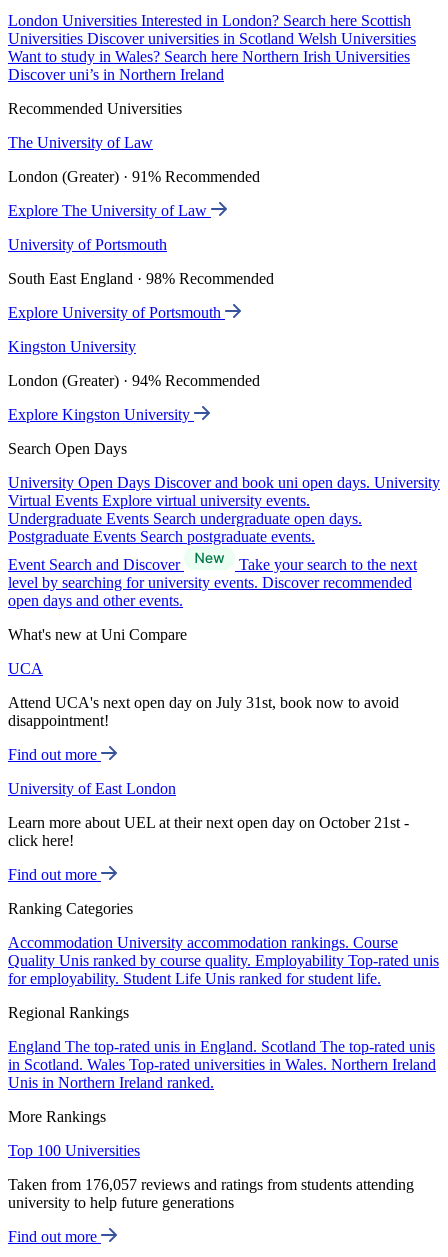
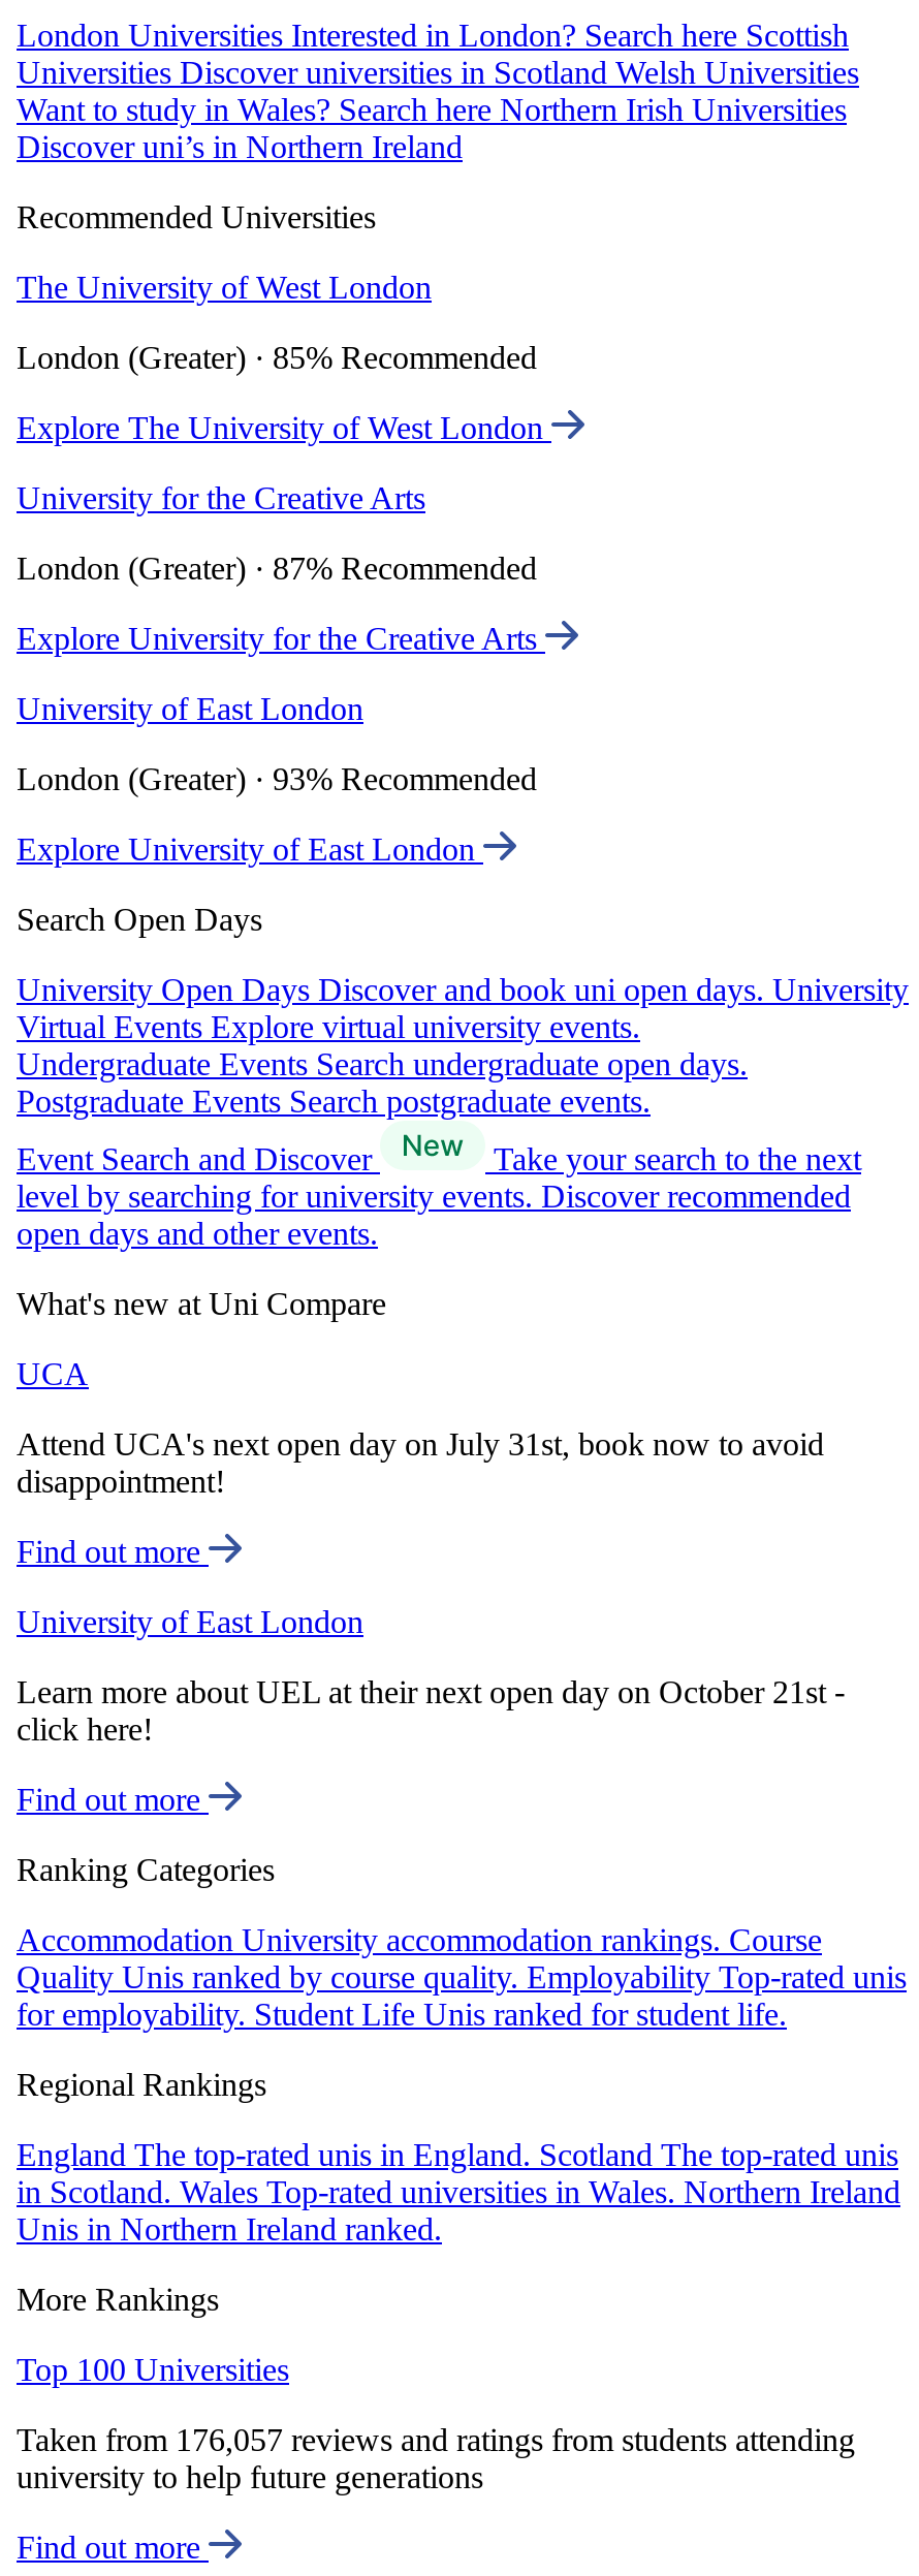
[8,134,153,151] The University of Law -> [17,270,432,305] The University of West London
[8,168,260,185] London (Greater) · 91% Recommended -> [17,340,537,375] London (Greater) · 85% Recommended
[8,202,211,219] Explore The University of Law -> [17,410,551,445] Explore The University of West London
[8,236,167,253] University of Portsmouth -> [17,480,425,516] University for the Creative Arts
[8,270,274,287] South East England · 98% Recommended -> [17,551,537,586] London (Greater) · 87% Recommended
[8,304,225,321] Explore University of Portsmouth -> [17,621,545,656] Explore University for the Creative Arts
[8,338,136,355] Kingston University -> [17,691,363,726] University of East London
[8,372,260,389] London (Greater) · 94% Recommended -> [17,761,537,797] London (Greater) · 93% Recommended
[8,406,194,423] Explore Kingston University -> [17,832,483,867] Explore University of East London

